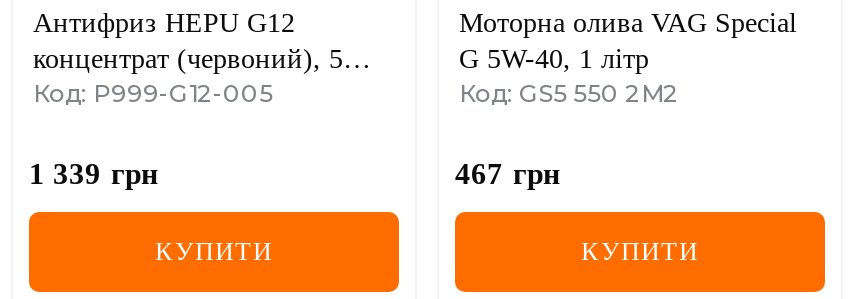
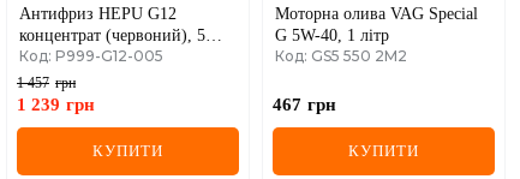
[29,158,159,190] 1 339 грн -> [17,74,95,114] 1 457 грн | 1 239 грн

